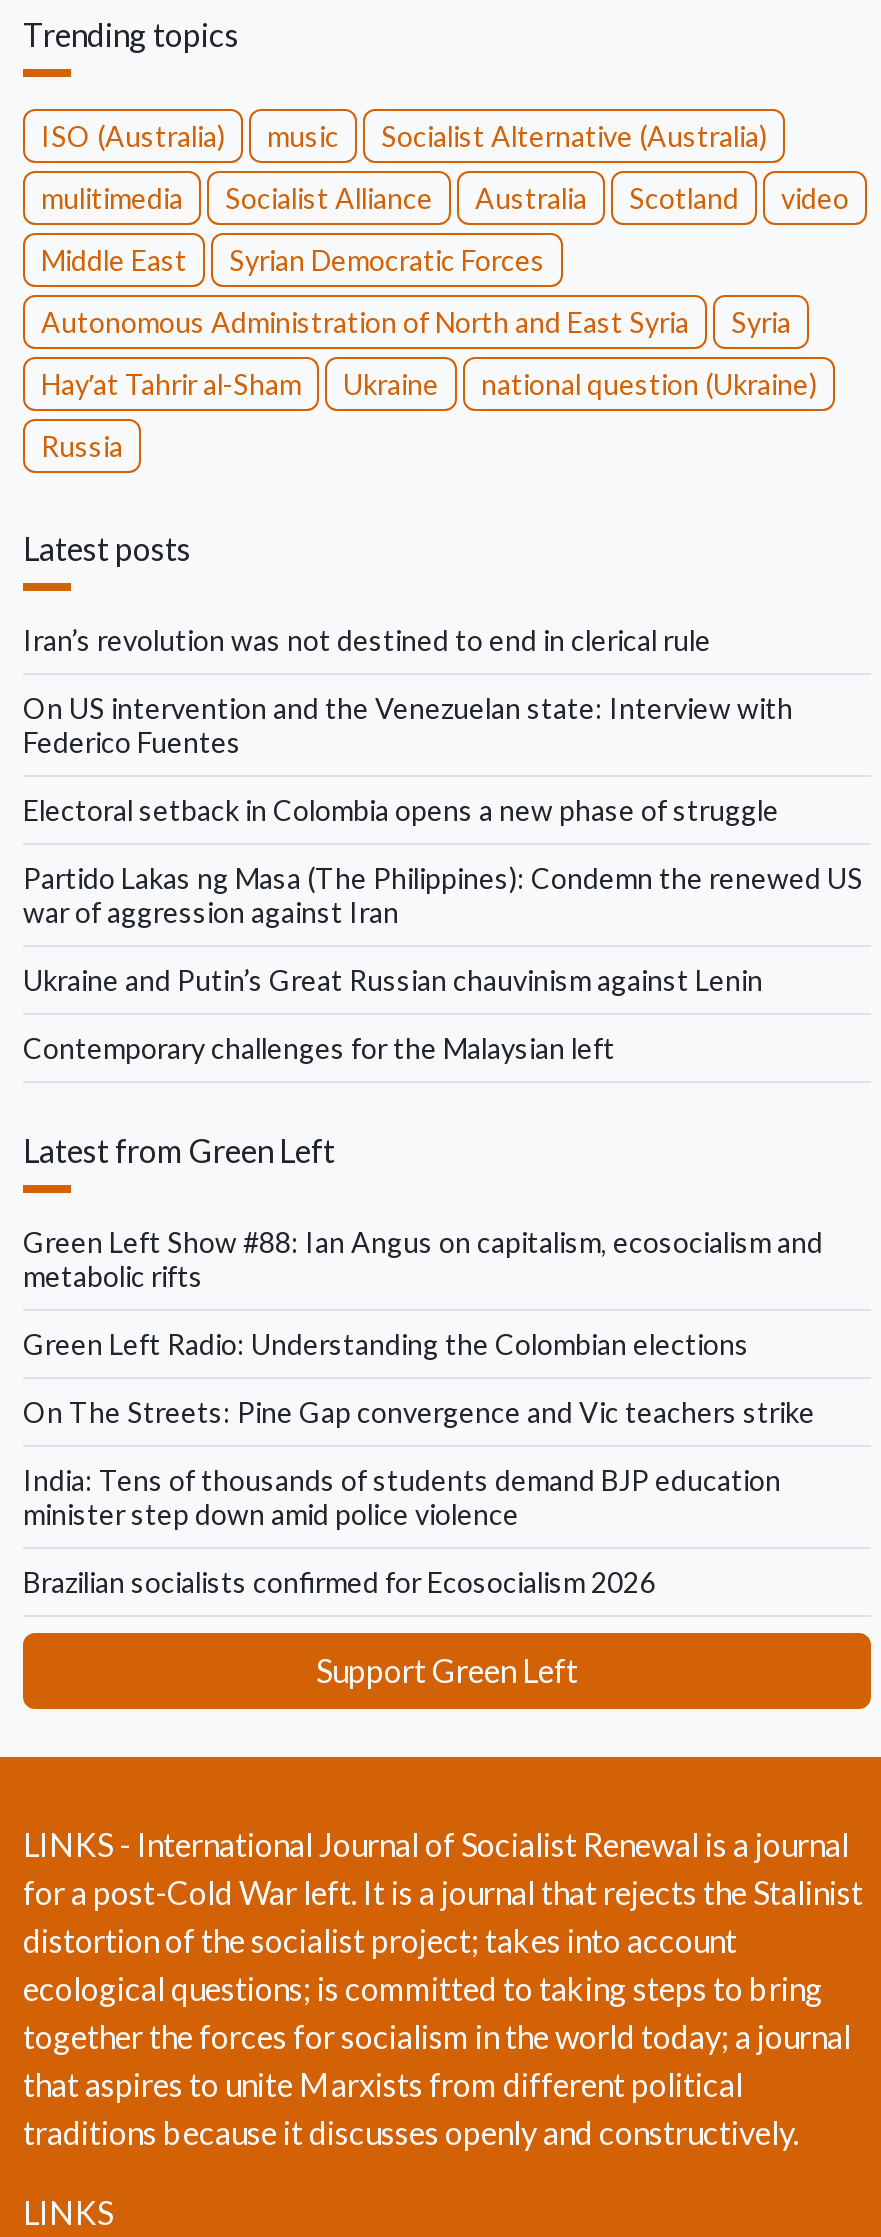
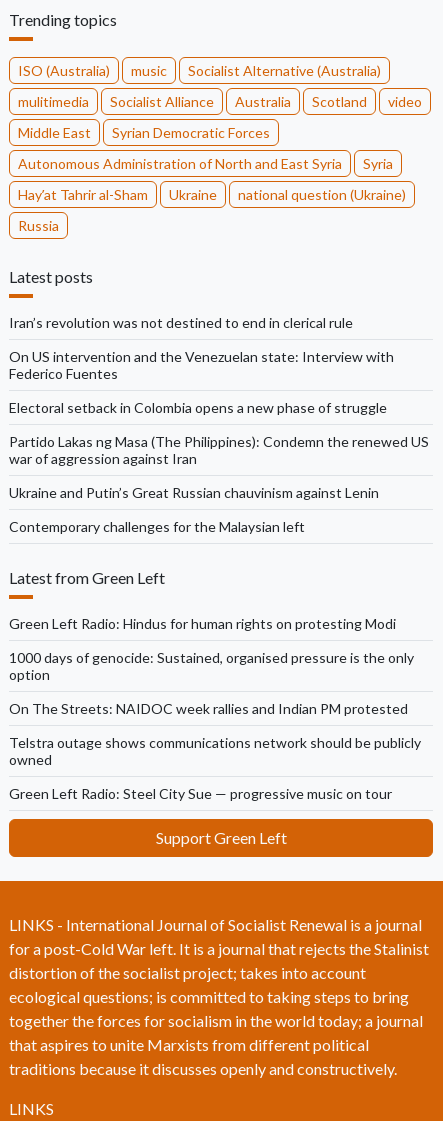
[23,1224,823,1292] Green Left Show #88: Ian Angus on capitalism, ecosocialism and | metabolic rifts -> [9,614,396,631] Green Left Radio: Hindus for human rights on protesting Modi
[23,1326,749,1360] Green Left Radio: Understanding the Colombian elections -> [9,648,414,682] 1000 days of genocide: Sustained, organised pressure is the only | option
[23,1394,815,1428] On The Streets: Pine Gap convergence and Vic teachers strike -> [9,699,408,716] On The Streets: NAIDOC week rallies and Indian PM protested
[23,1462,781,1530] India: Tens of thousands of students demand BJP education | minister step down amid police violence -> [9,733,421,767] Telstra outage shows communications network should be publicly | owned
[23,1564,655,1598] Brazilian socialists confirmed for Ecosocialism 2026 -> [9,784,392,801] Green Left Radio: Steel City Sue — progressive music on tour

